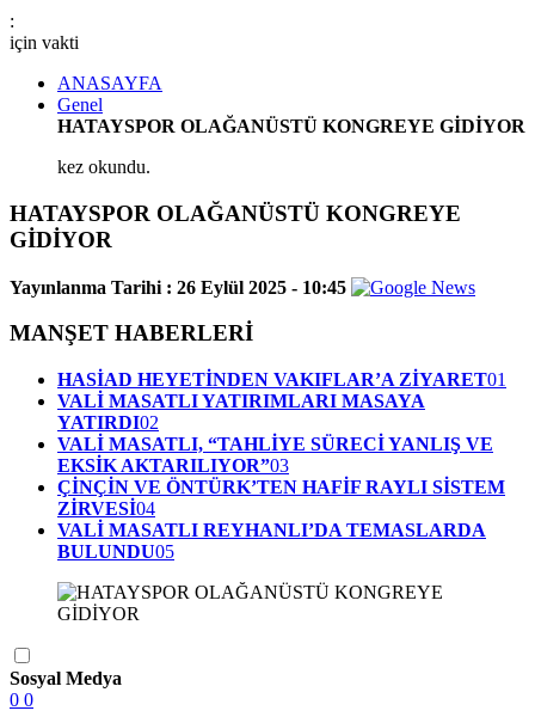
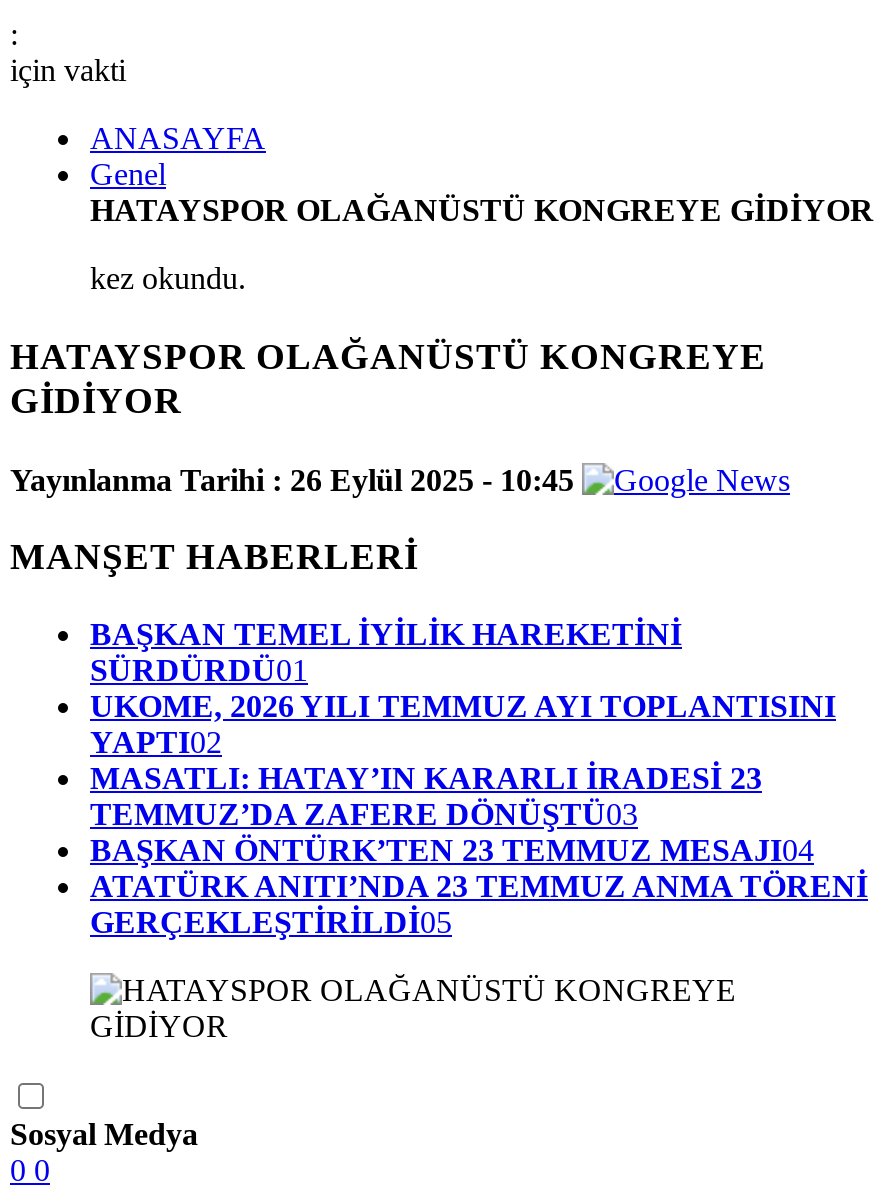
[57,369,506,562] HASİAD HEYETİNDEN VAKIFLAR’A ZİYARET01 | VALİ MASATLI YATIRIMLARI MASAYA | YATIRDI02 | VALİ MASATLI, “TAHLİYE SÜRECİ YANLIŞ VE | EKSİK AKTARILIYOR”03 | ÇİNÇİN VE ÖNTÜRK’TEN HAFİF RAYLI SİSTEM | ZİRVESİ04 | VALİ MASATLI REYHANLI’DA TEMASLARDA | BULUNDU05 -> [90,617,868,939] BAŞKAN TEMEL İYİLİK HAREKETİNİ | SÜRDÜRDÜ01 | UKOME, 2026 YILI TEMMUZ AYI TOPLANTISINI | YAPTI02 | MASATLI: HATAY’IN KARARLI İRADESİ 23 | TEMMUZ’DA ZAFERE DÖNÜŞTÜ03 | BAŞKAN ÖNTÜRK’TEN 23 TEMMUZ MESAJI04 | ATATÜRK ANITI’NDA 23 TEMMUZ ANMA TÖRENİ | GERÇEKLEŞTİRİLDİ05

